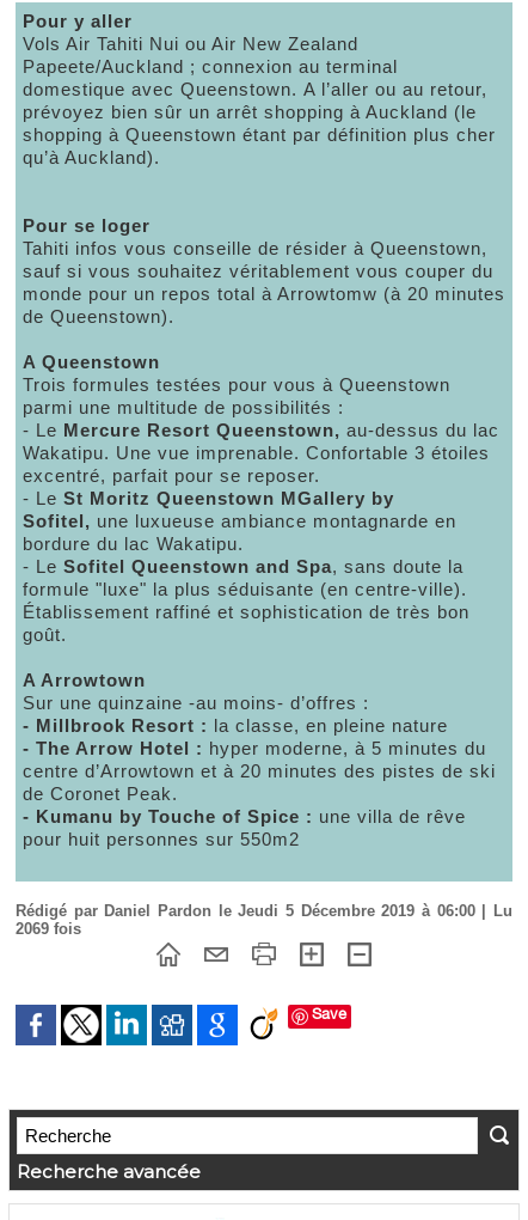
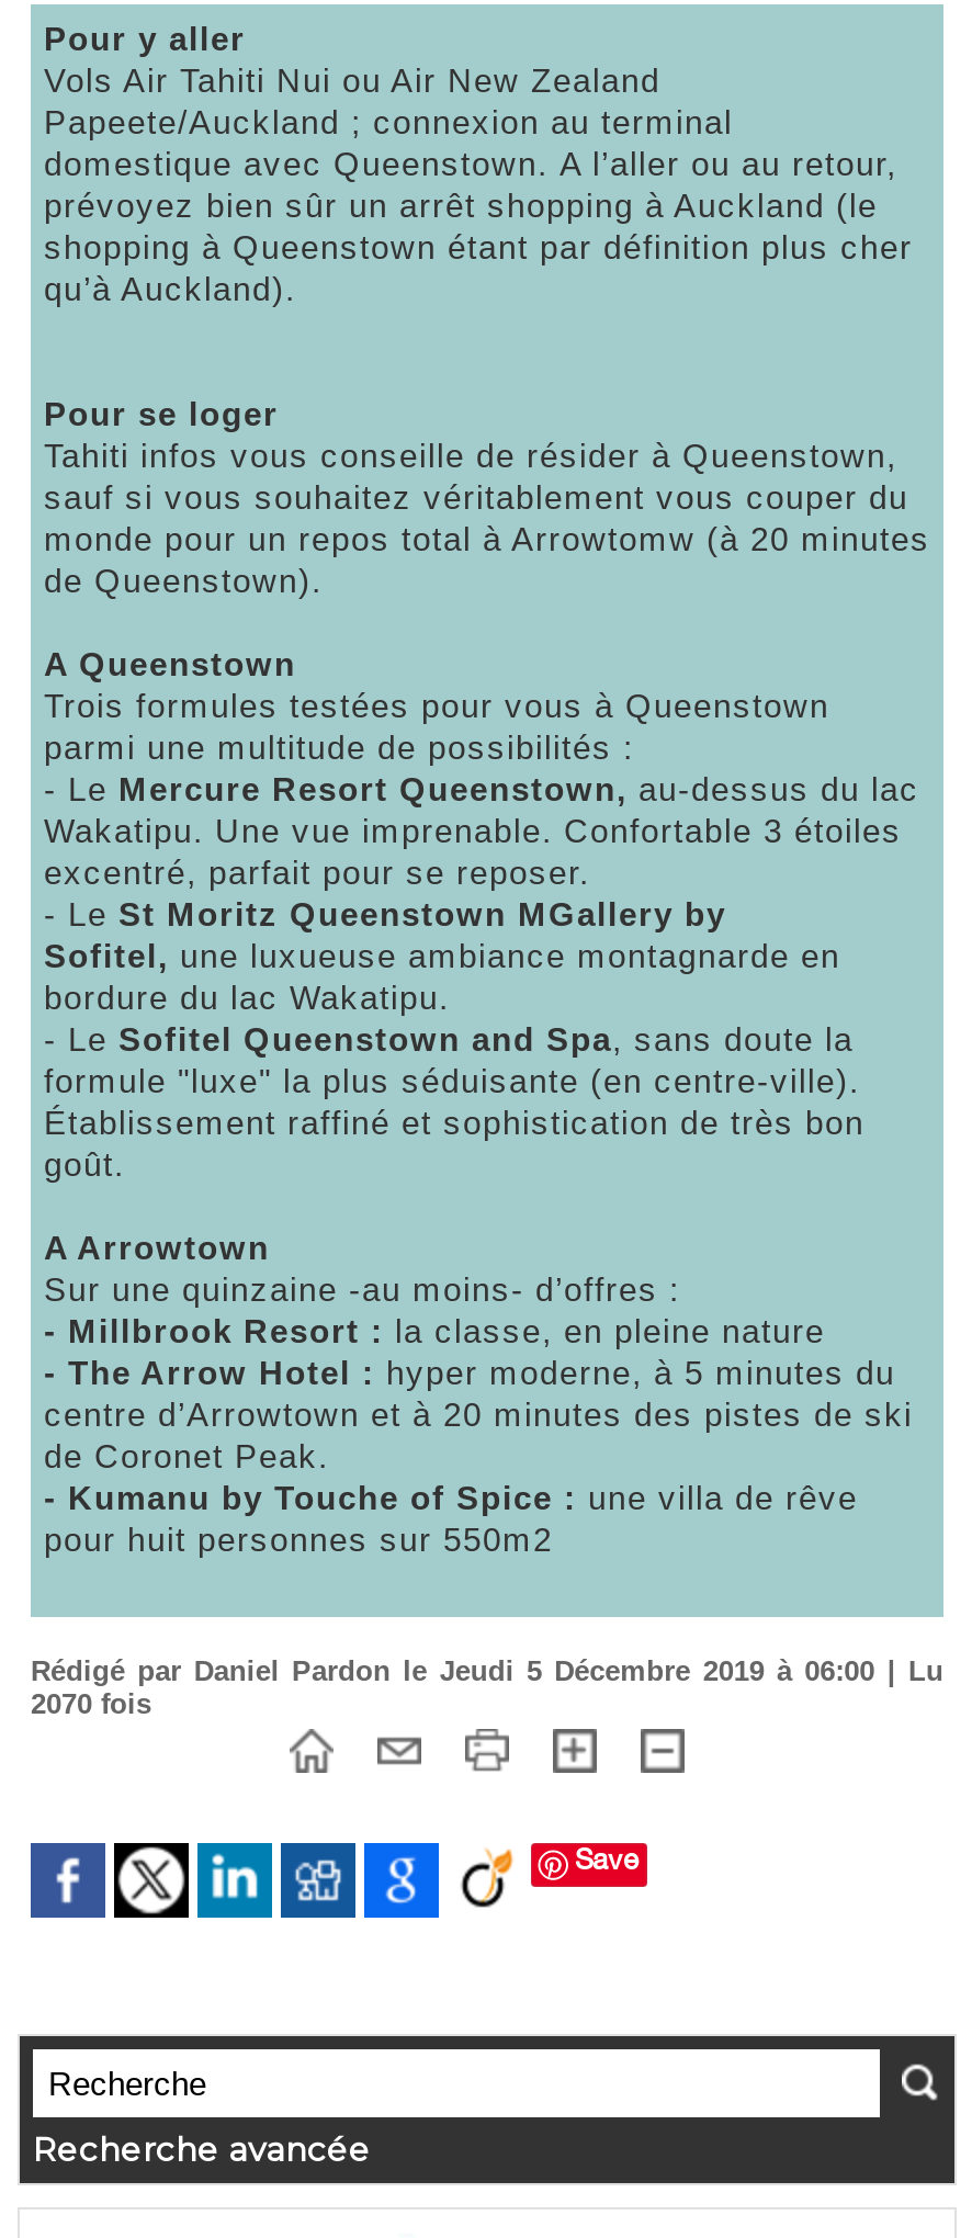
[16,920,81,937] 2069 fois -> [31,1687,151,1720] 2070 fois

